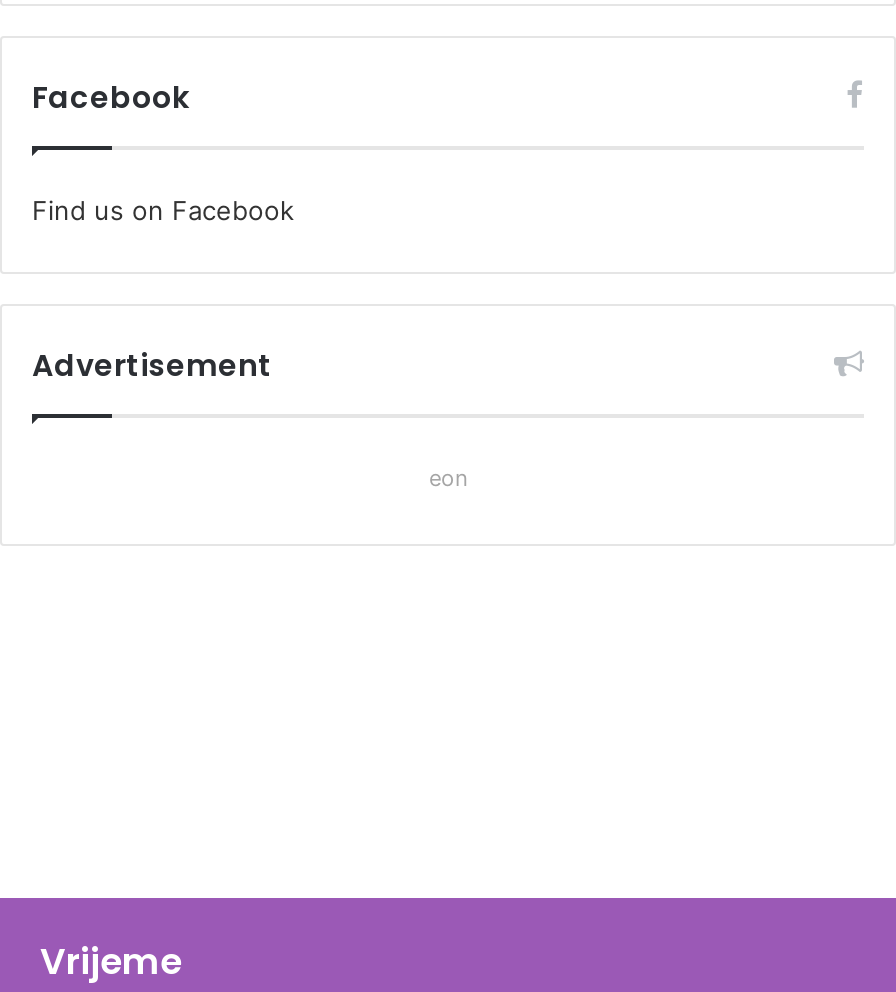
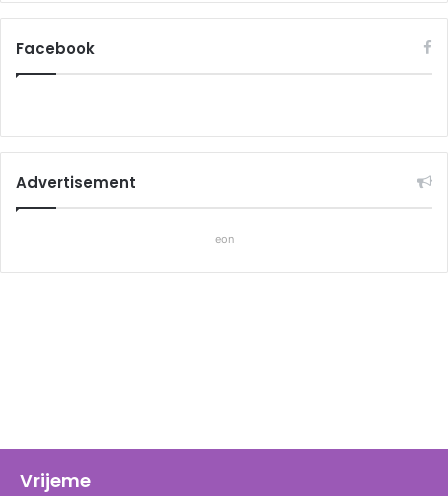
[32,193,294,225] Find us on Facebook -> none

